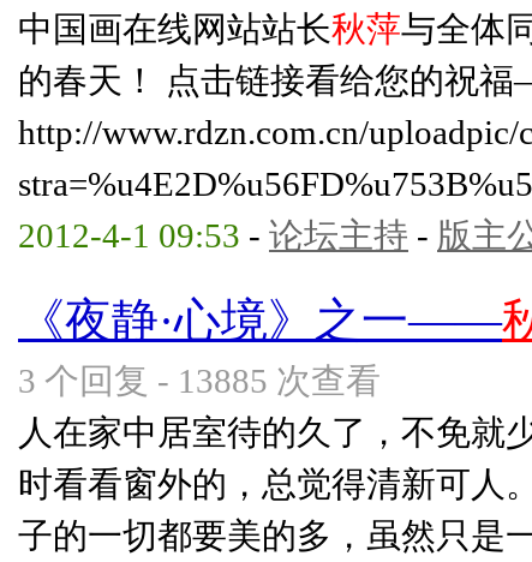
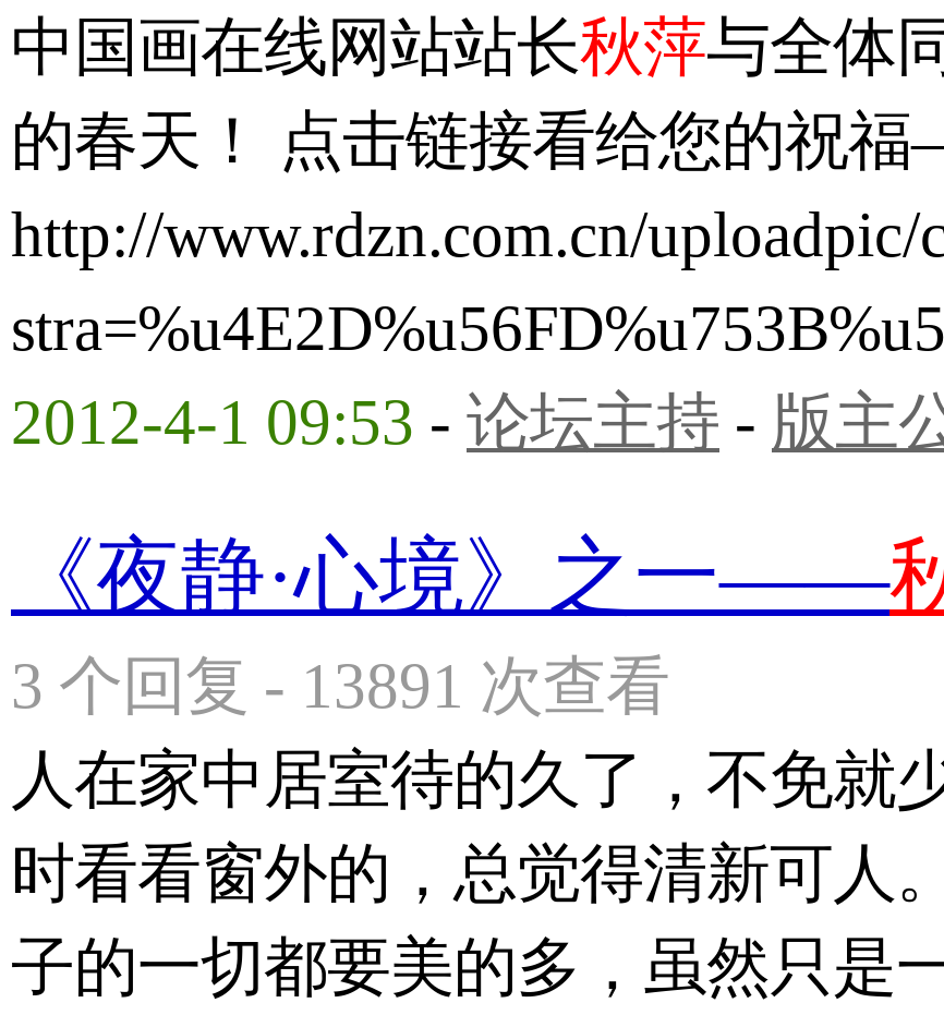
[18,361,381,400] 3 个回复 - 13885 次查看 -> [11,651,669,721] 3 个回复 - 13891 次查看

